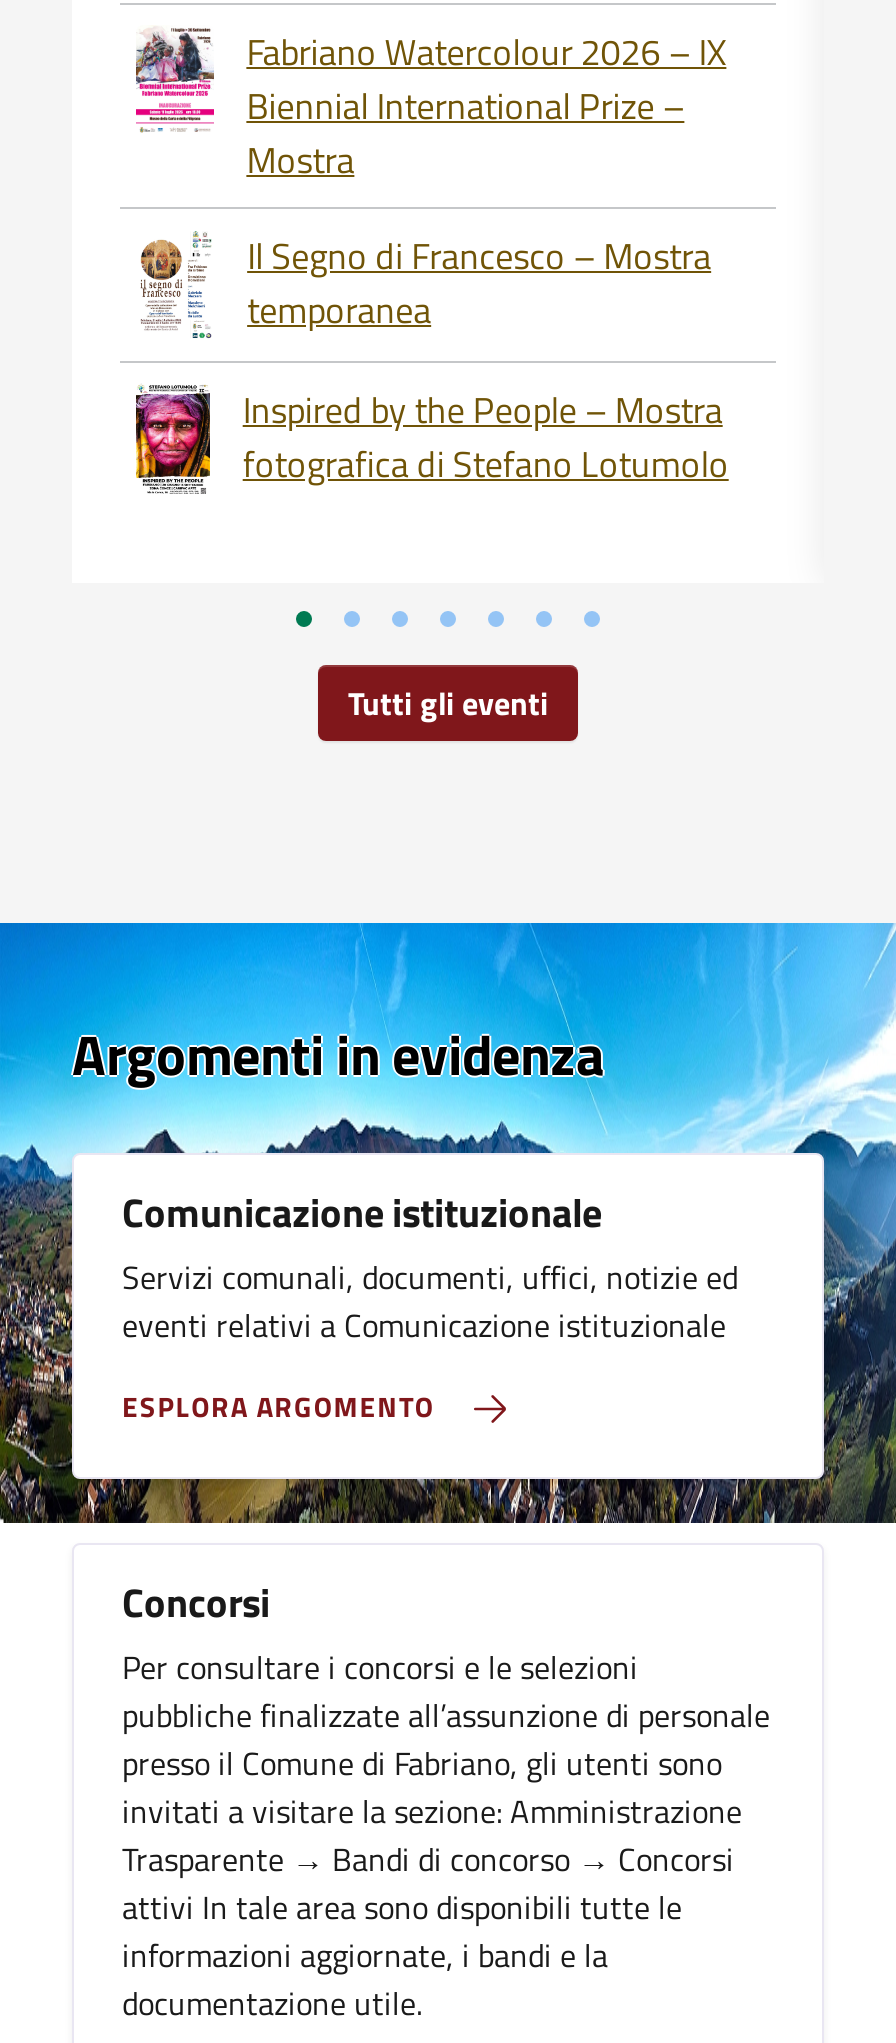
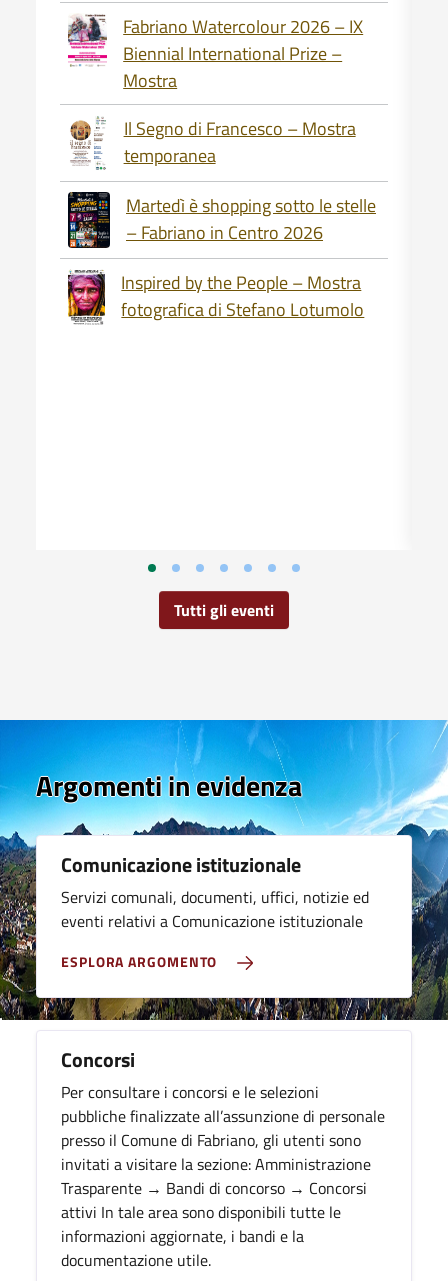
none -> [67,191,376,249] [image] | Martedì è shopping sotto le stelle | – Fabriano in Centro 2026

